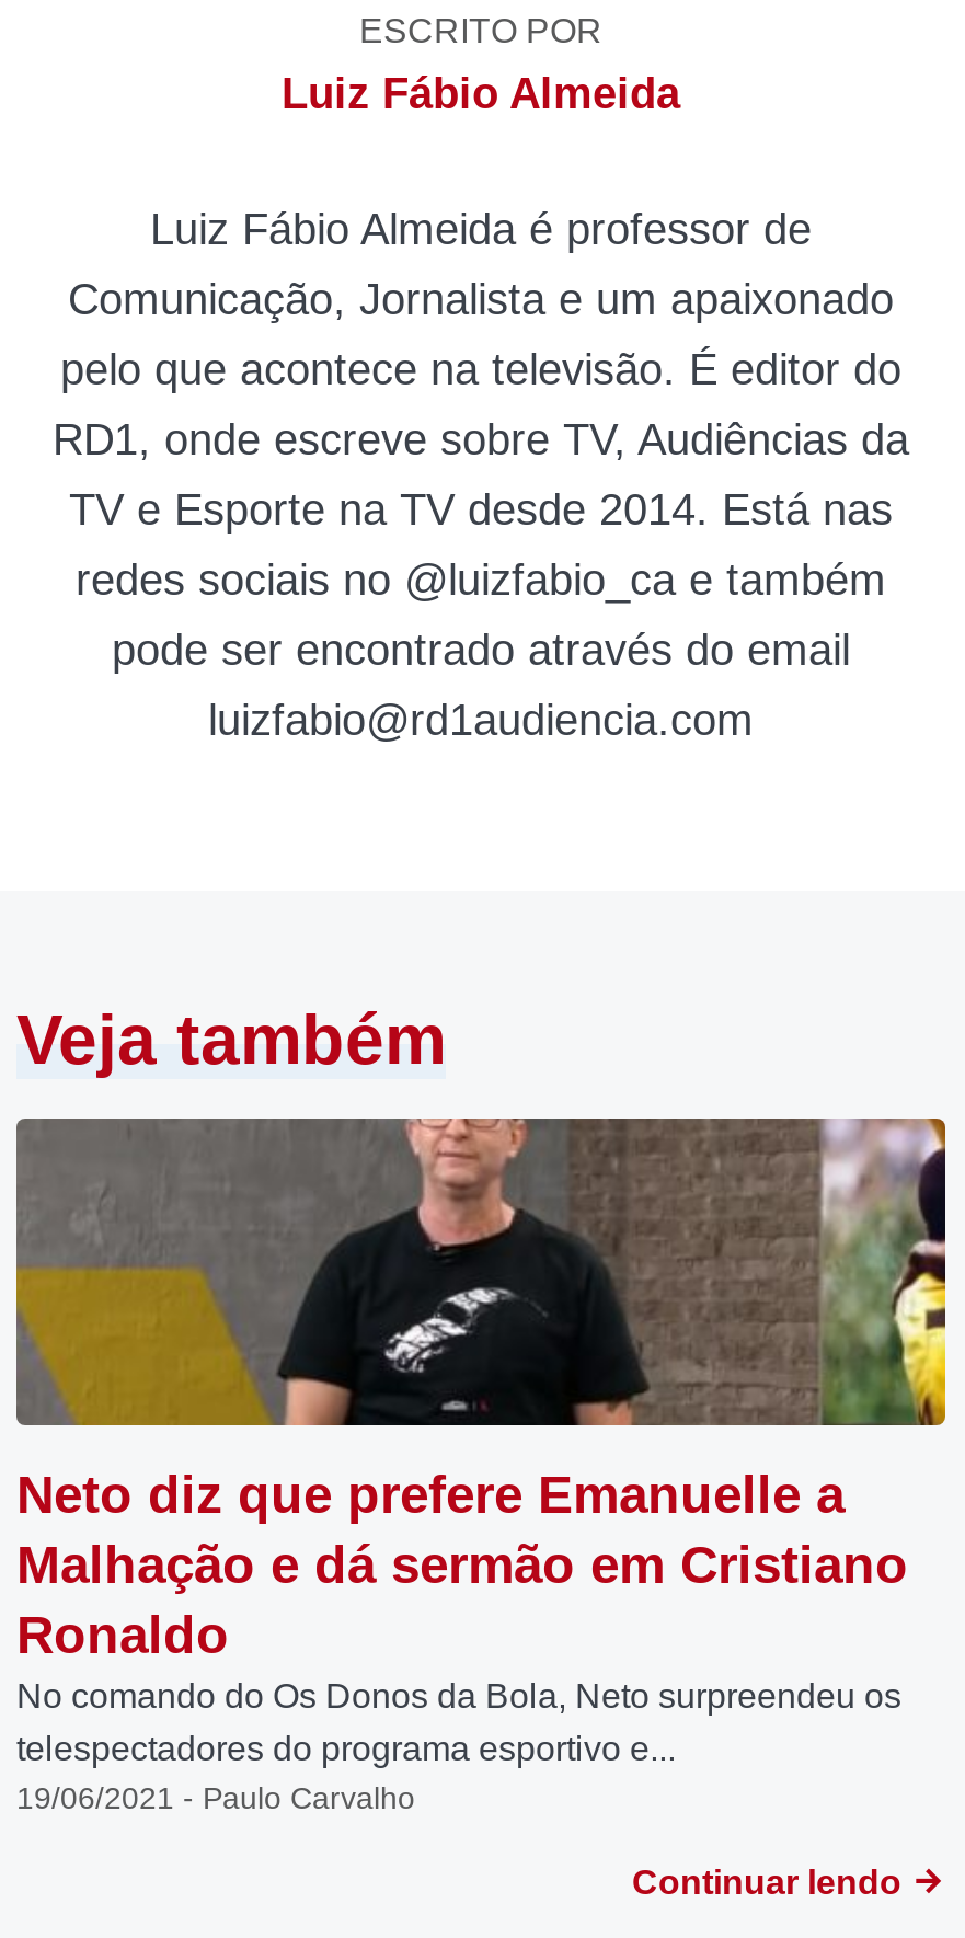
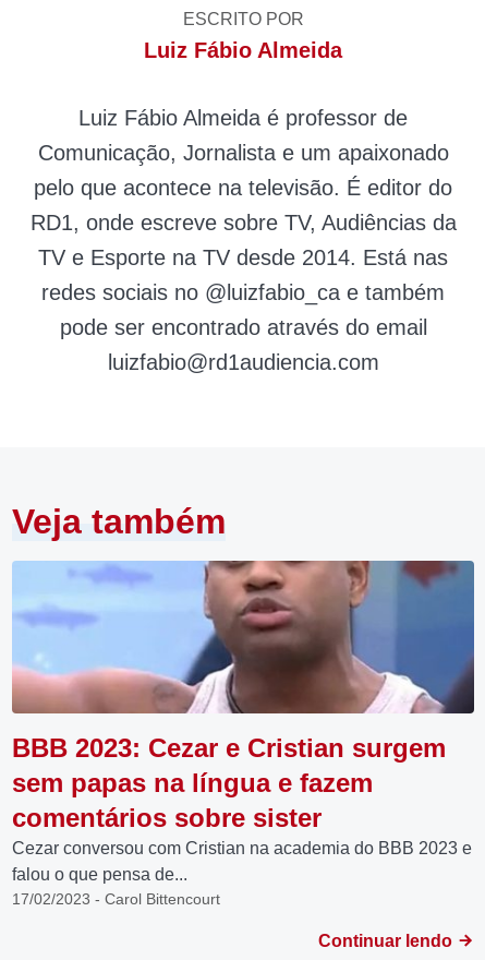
[14,1116,947,1815] [image] | Neto diz que prefere Emanuelle a | Malhação e dá sermão em Cristiano | Ronaldo | No comando do Os Donos da Bola, Neto surpreendeu os | telespectadores do programa esportivo e... | 19/06/2021 - Paulo Carvalho -> [11,560,475,908] [image] | BBB 2023: Cezar e Cristian surgem | sem papas na língua e fazem | comentários sobre sister | Cezar conversou com Cristian na academia do BBB 2023 e | falou o que pensa de... | 17/02/2023 - Carol Bittencourt

